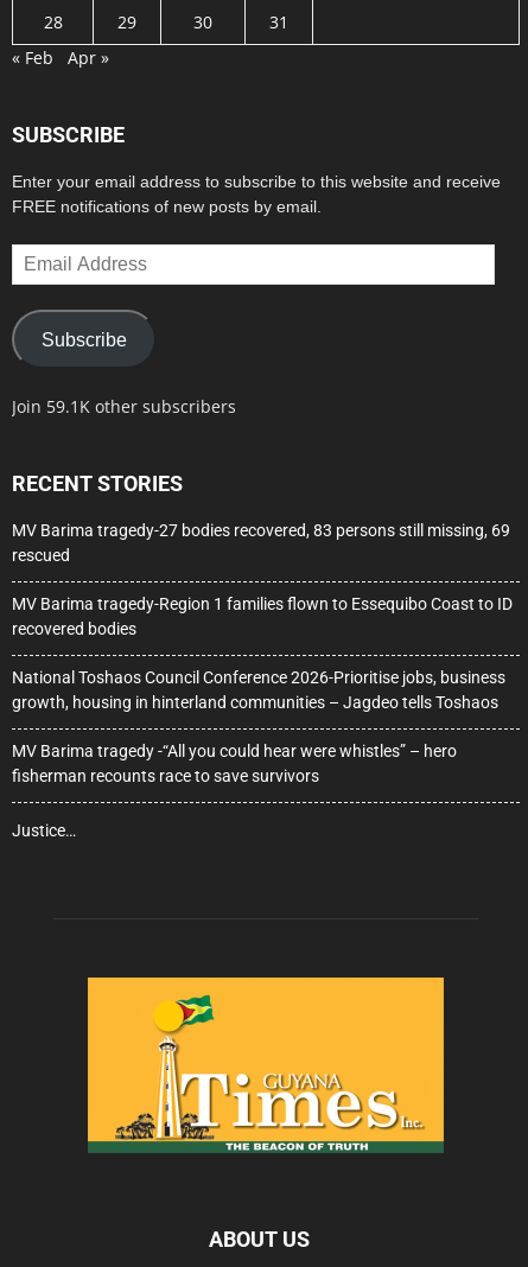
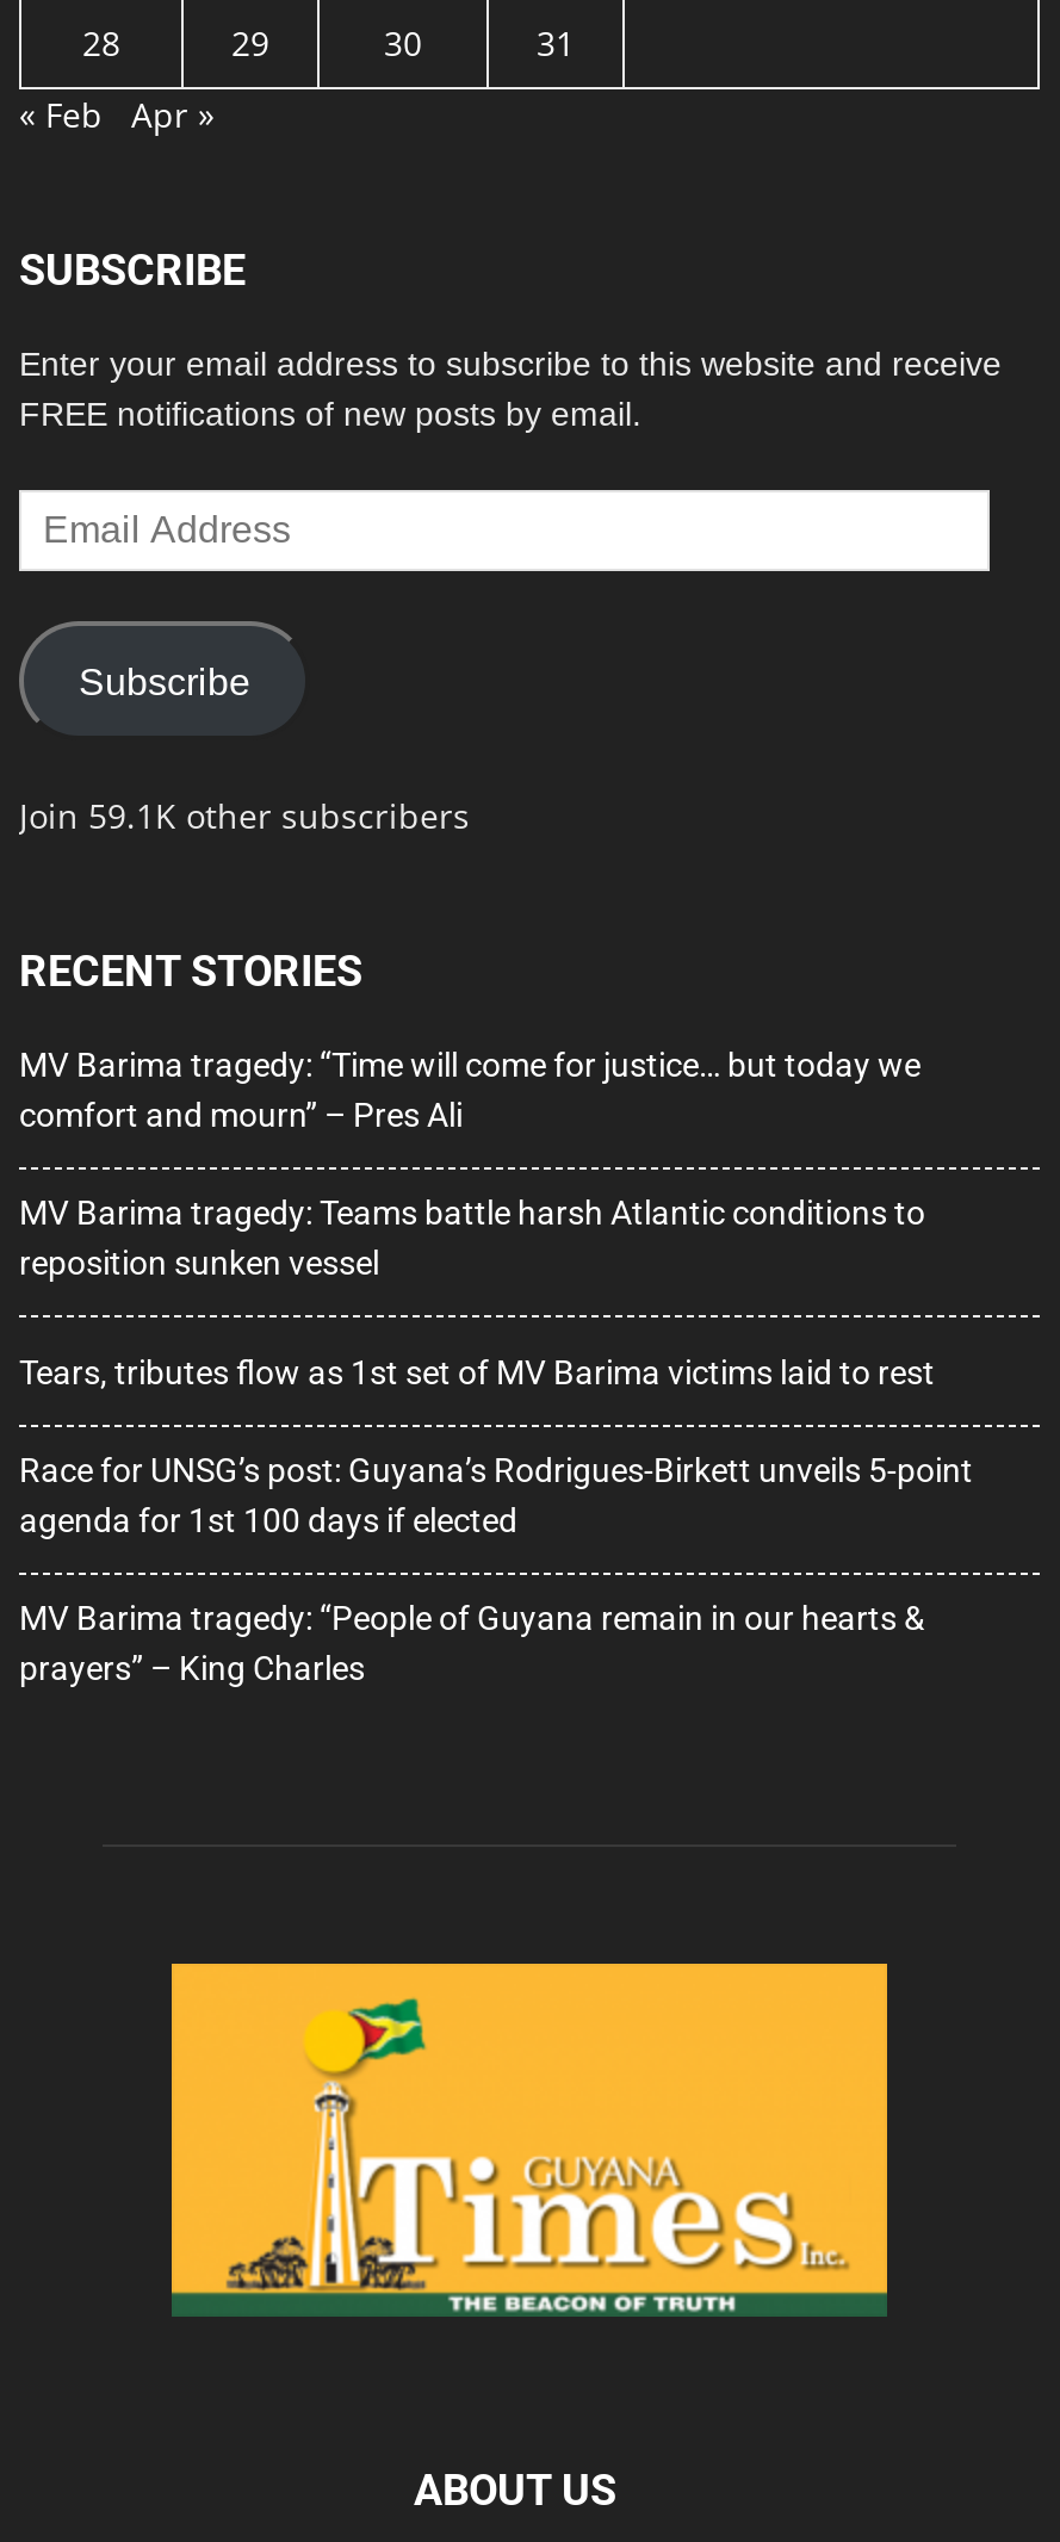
[12,521,510,565] MV Barima tragedy-27 bodies recovered, 83 persons still missing, 69 | rescued -> [19,1047,920,1135] MV Barima tragedy: “Time will come for justice… but today we | comfort and mourn” – Pres Ali
[12,595,513,639] MV Barima tragedy-Region 1 families flown to Essequibo Coast to ID | recovered bodies -> [19,1194,925,1283] MV Barima tragedy: Teams battle harsh Atlantic conditions to | reposition sunken vessel
[12,668,505,712] National Toshaos Council Conference 2026-Prioritise jobs, business | growth, housing in hinterland communities – Jagdeo tells Toshaos -> [19,1354,935,1392] Tears, tributes flow as 1st set of MV Barima victims laid to rest
[12,742,457,786] MV Barima tragedy -“All you could hear were whistles” – hero | fisherman recounts race to save survivors -> [19,1452,973,1540] Race for UNSG’s post: Guyana’s Rodrigues-Birkett unveils 5-point | agenda for 1st 100 days if elected
[12,821,76,840] Justice… -> [19,1600,925,1688] MV Barima tragedy: “People of Guyana remain in our hearts & | prayers” – King Charles

